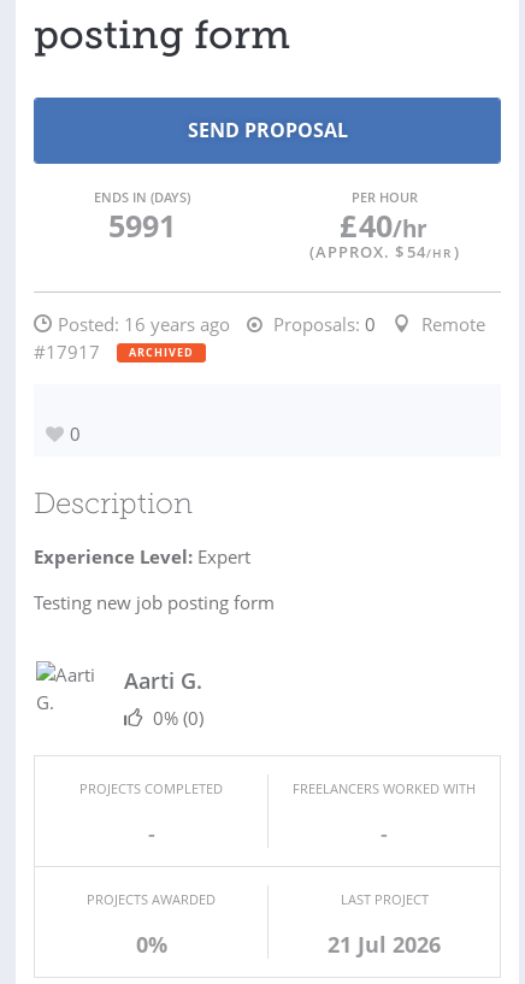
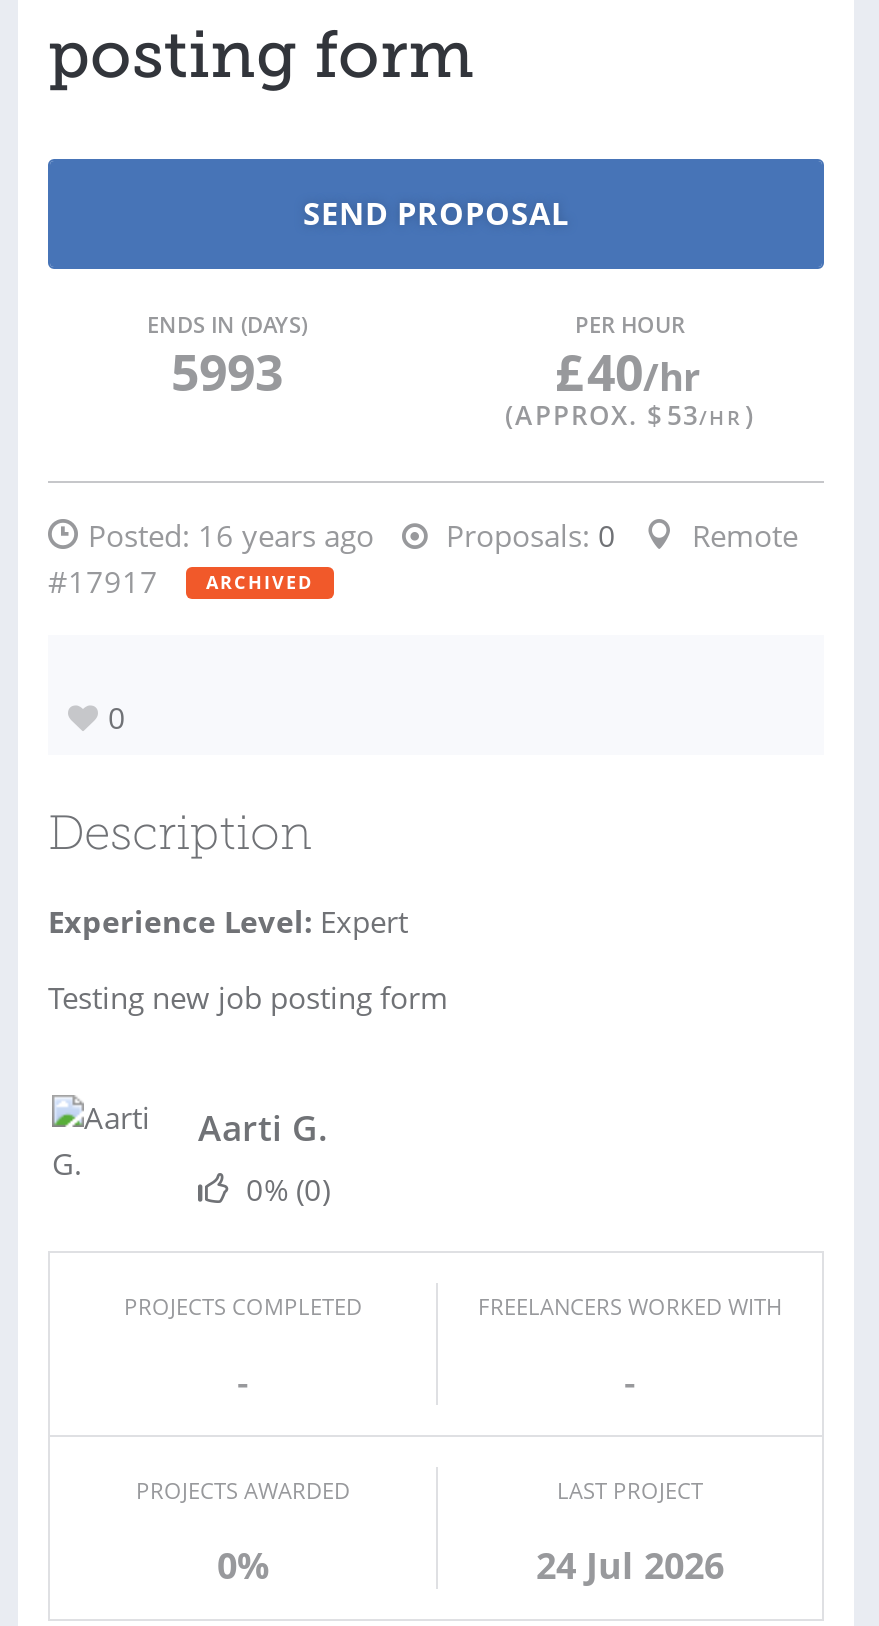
[108,205,175,246] 5991 -> [171,337,283,405] 5993
[309,241,459,263] (APPROX. $ 54/HR ) -> [505,397,755,433] (APPROX. $ 53/HR )
[328,930,441,959] 21 Jul 2026 -> [536,1541,724,1589] 24 Jul 2026

